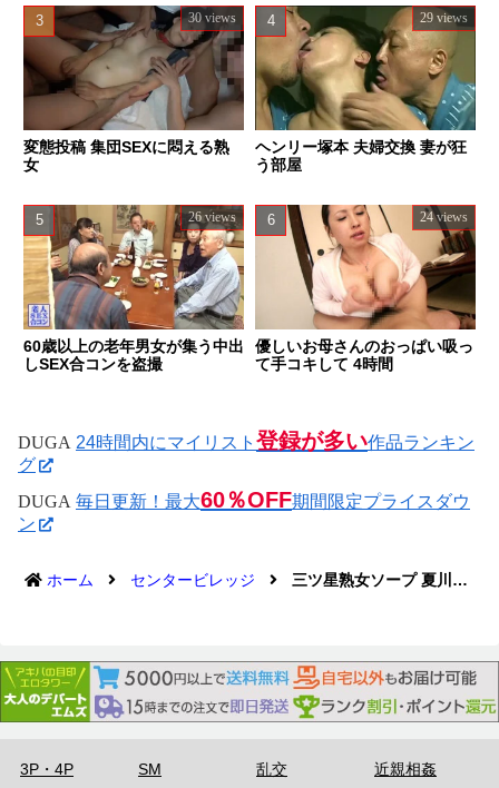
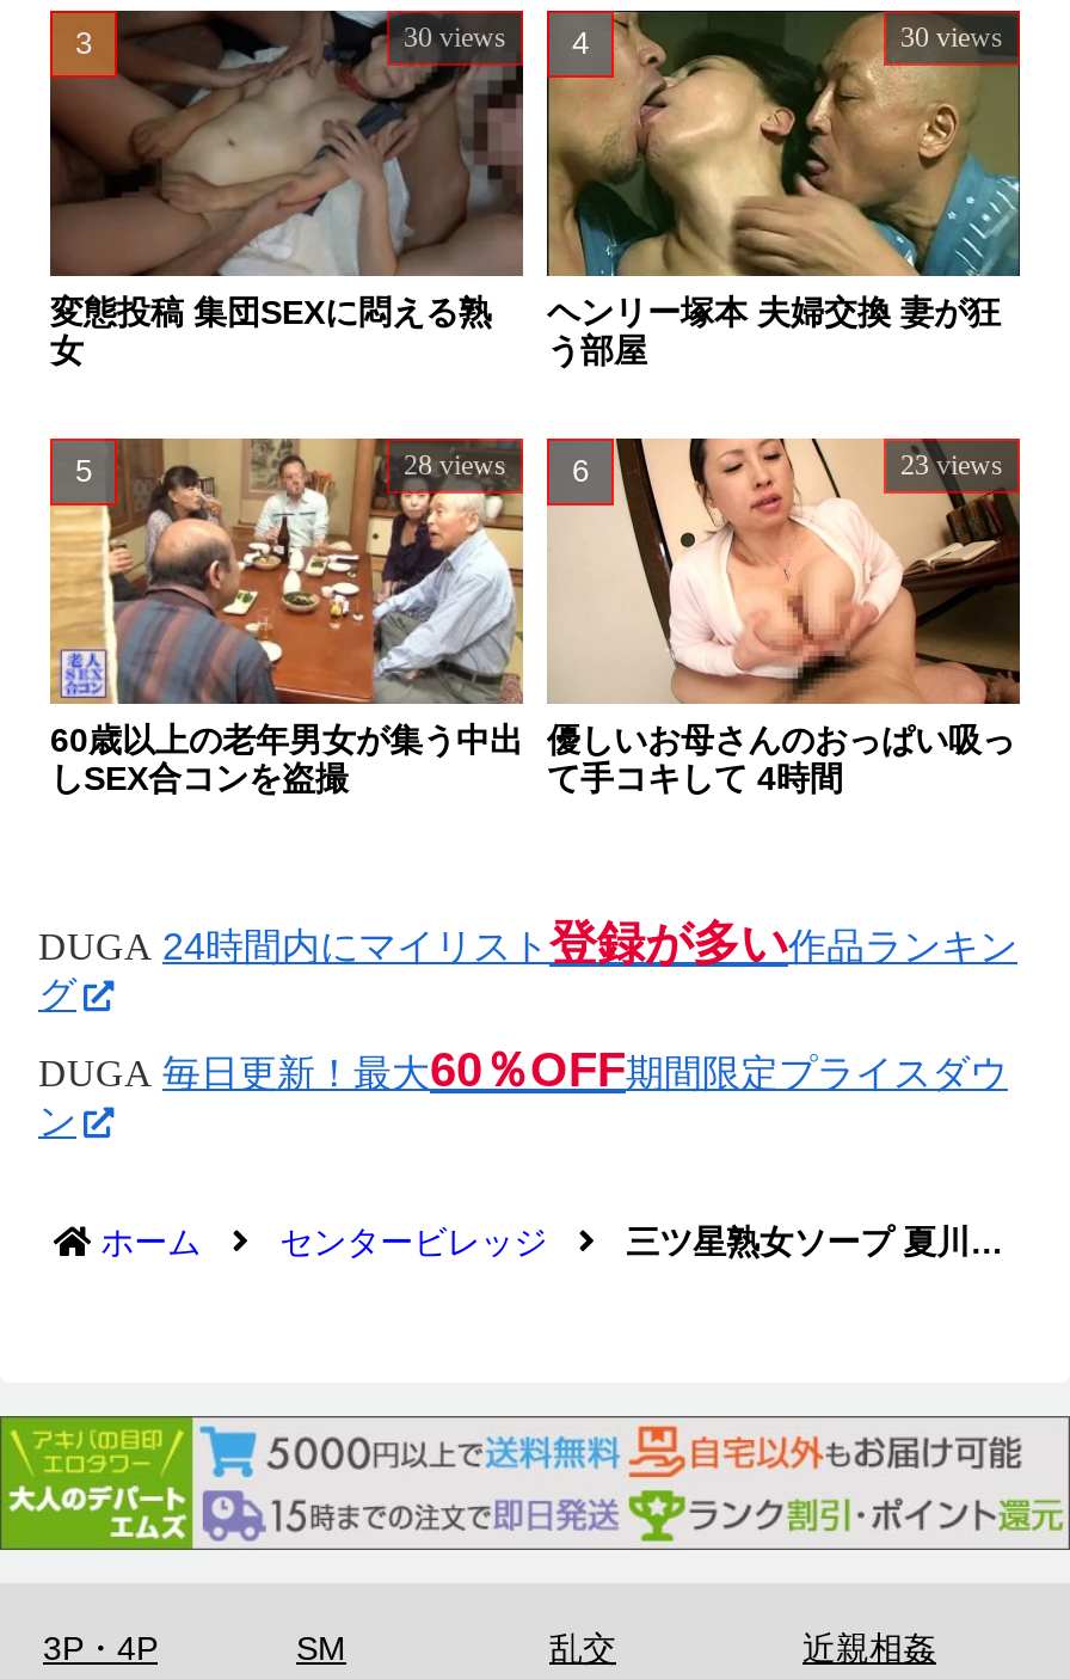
[420,10,468,26] 29 views -> [900,20,1003,53] 30 views
[188,209,236,225] 26 views -> [404,448,506,481] 28 views
[420,209,468,225] 24 views -> [900,448,1003,481] 23 views

